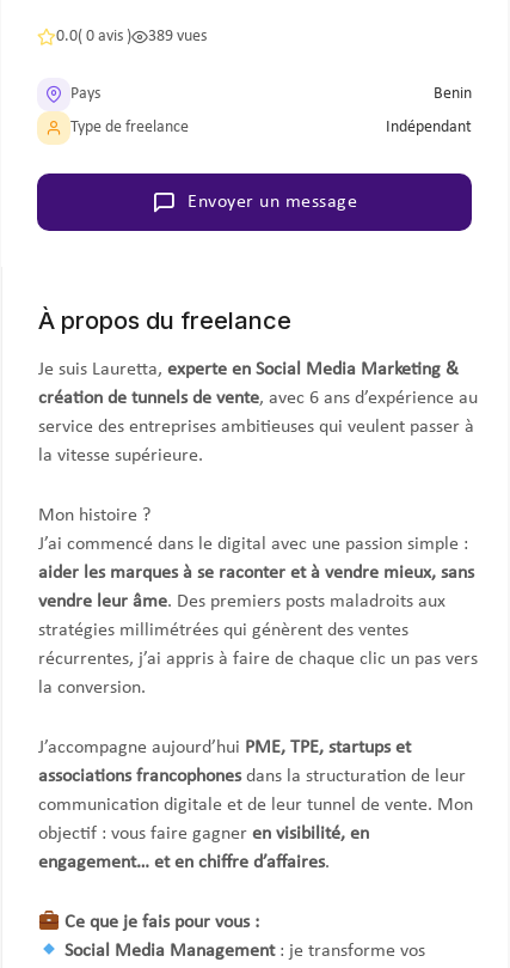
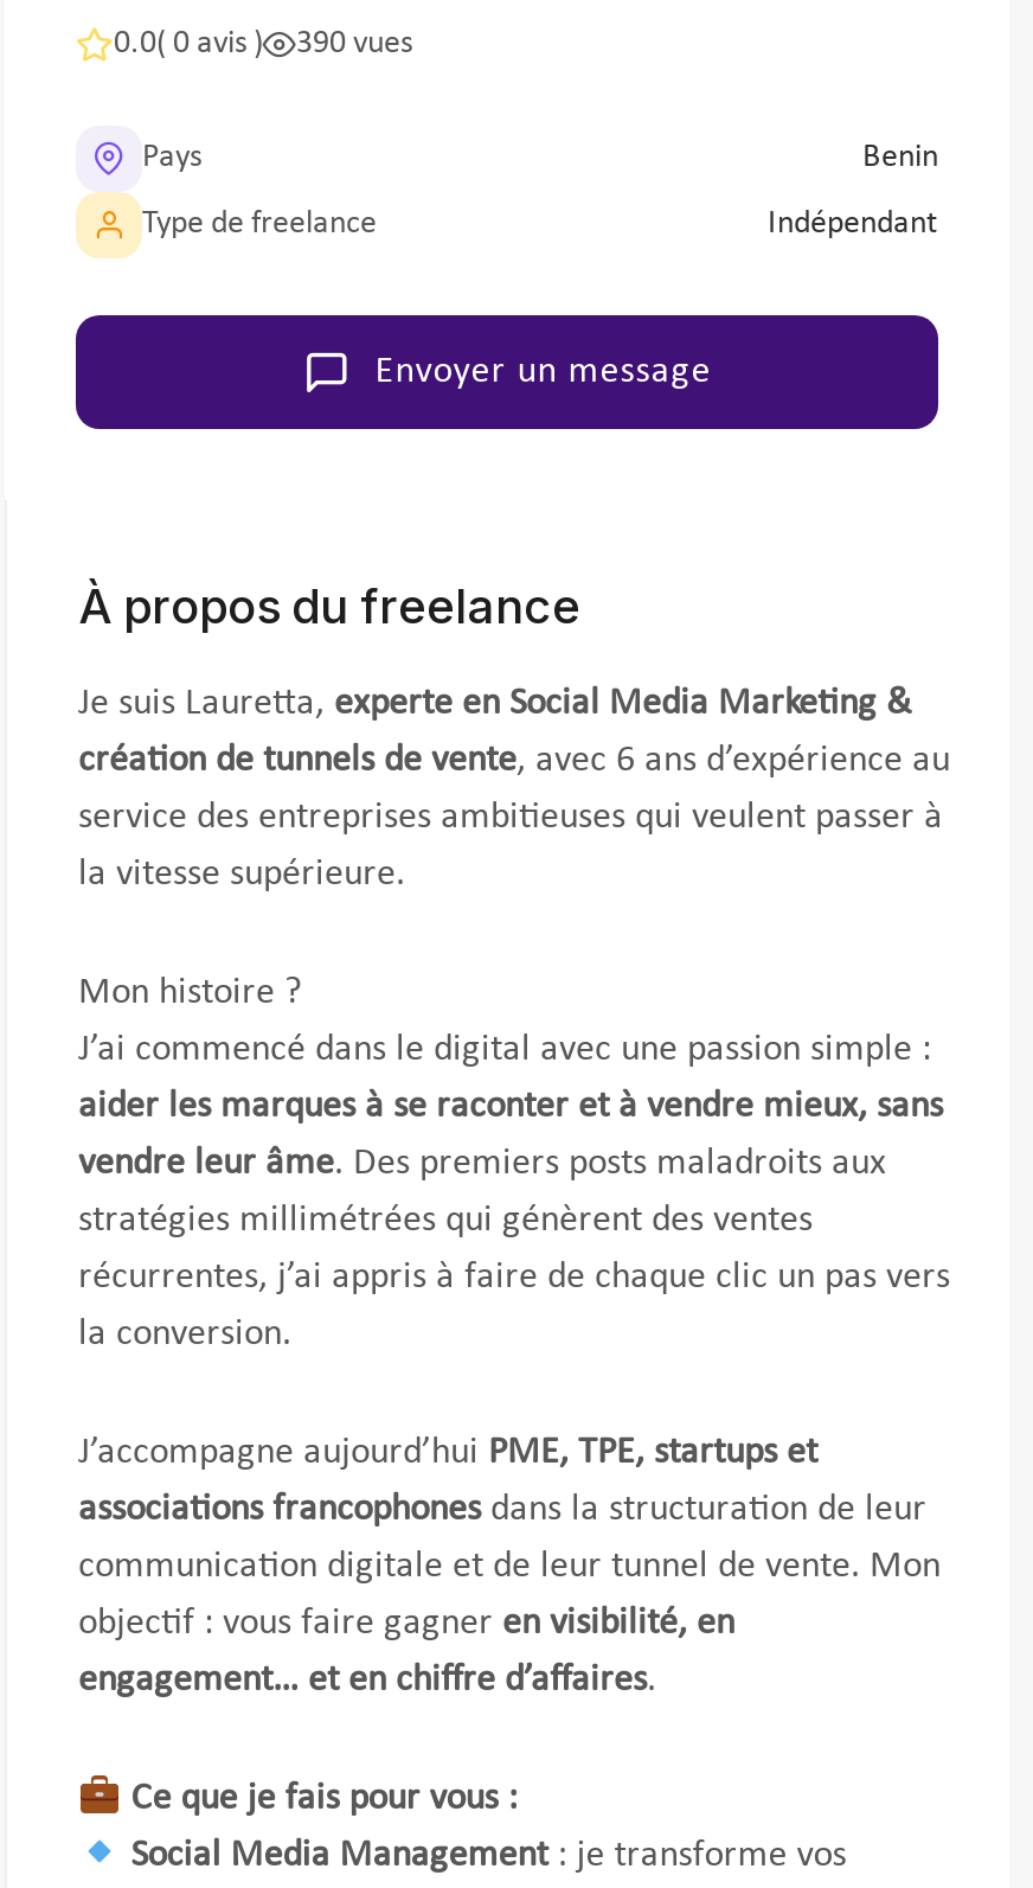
[56,28,207,45] 0.0( 0 avis ) 389 vues -> [114,26,412,62] 0.0( 0 avis ) 390 vues

